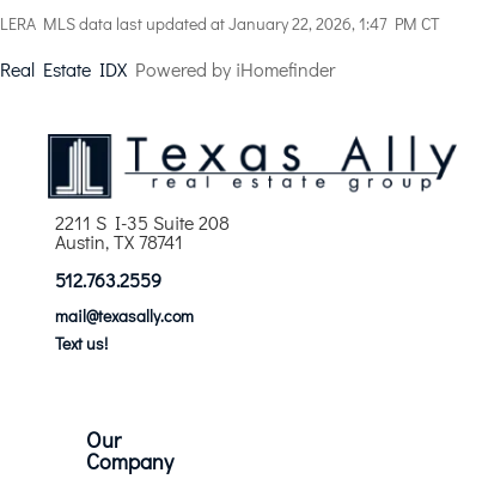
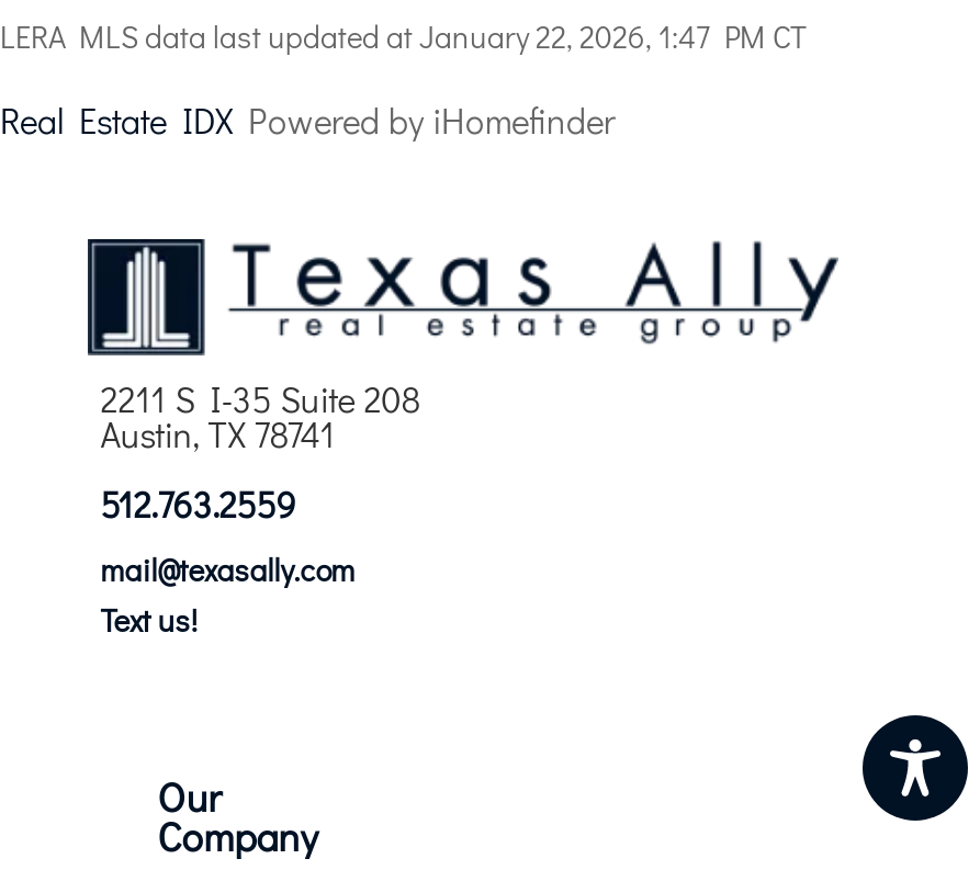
none -> [860,712,970,824] [image]

